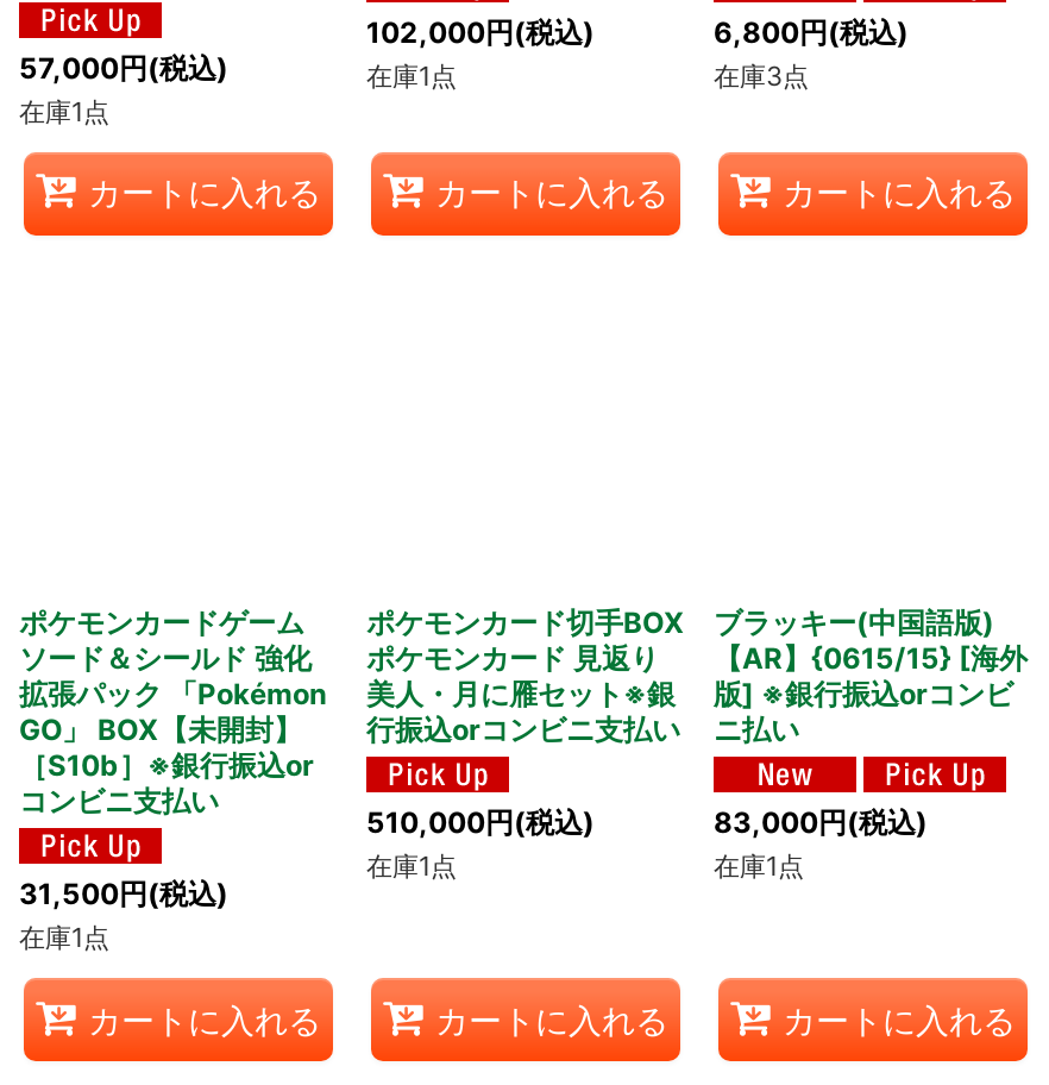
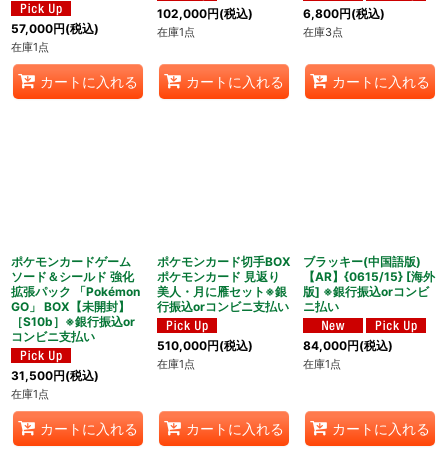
[714,805,928,840] 83,000円(税込) -> [303,338,393,353] 84,000円(税込)

